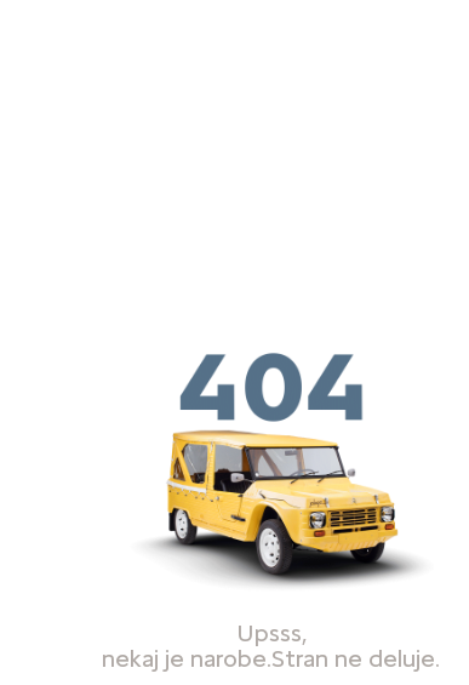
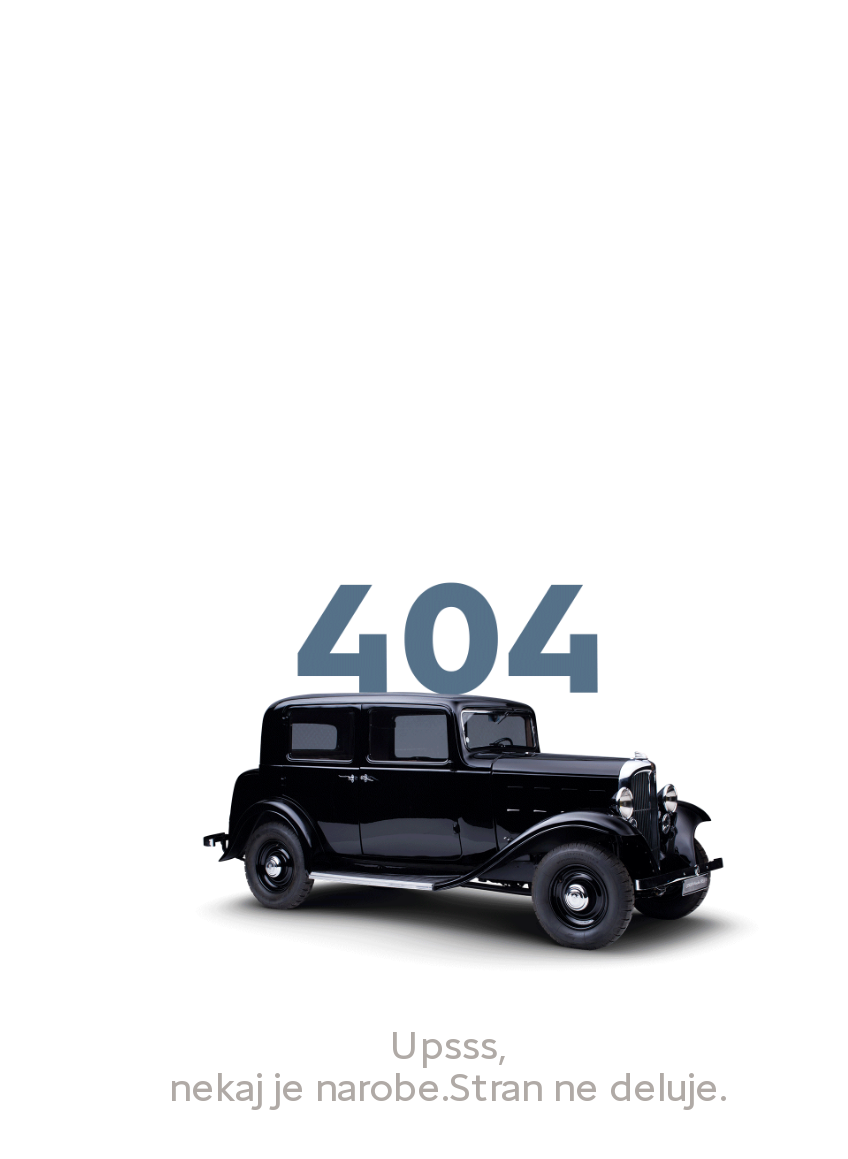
[124,419,444,584] [image] -> [202,690,734,962] [image]

